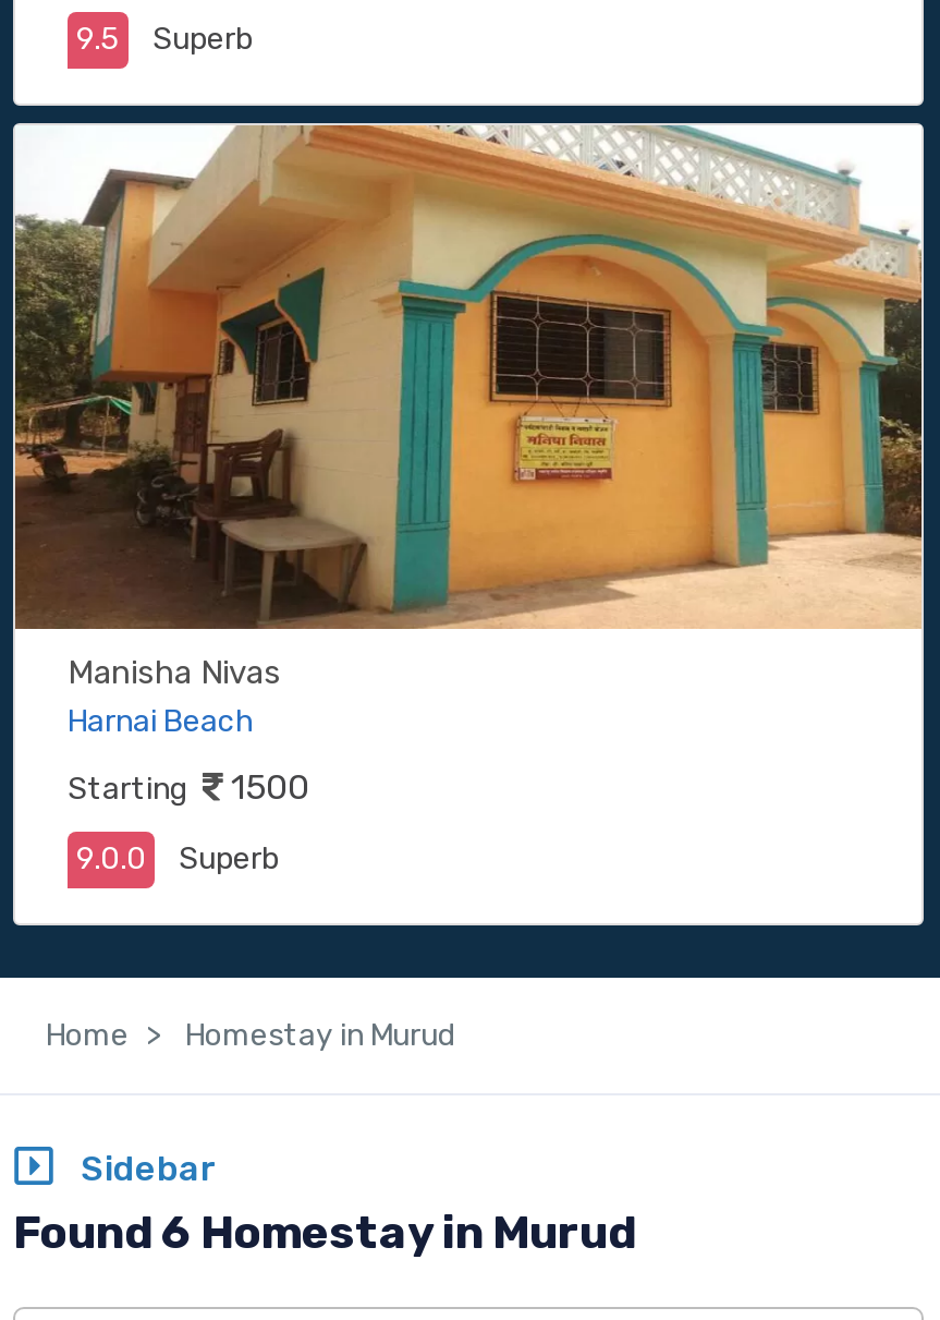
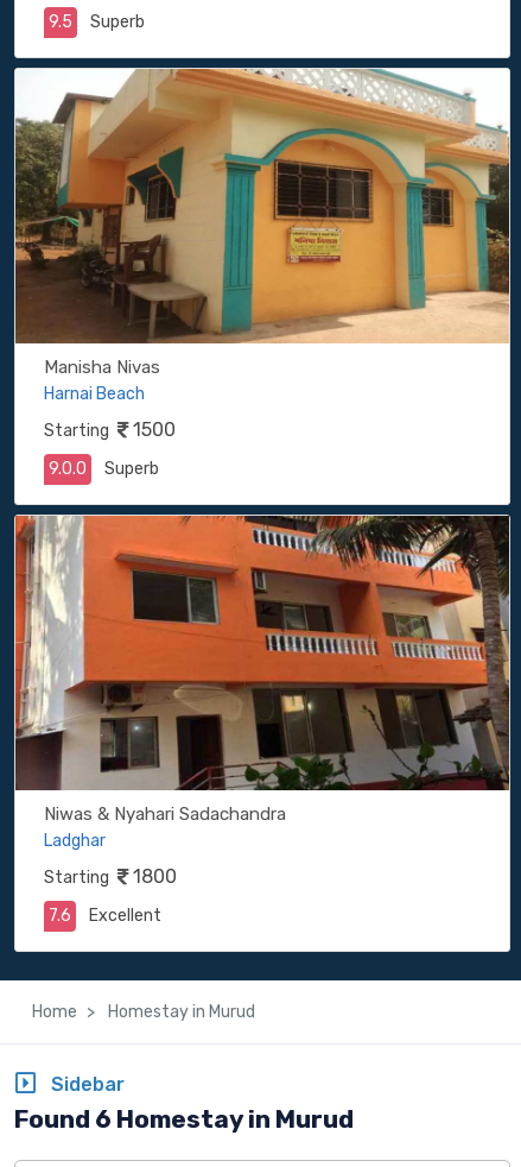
none -> [14,515,510,926] [image] | Niwas & Nyahari Sadachandra | Ladghar | Starting | 1800 | 7.6 | Excellent

